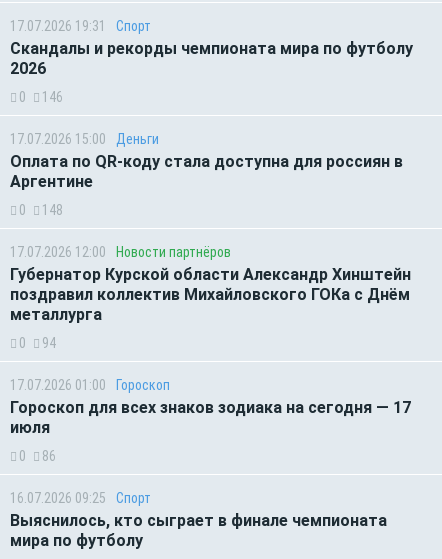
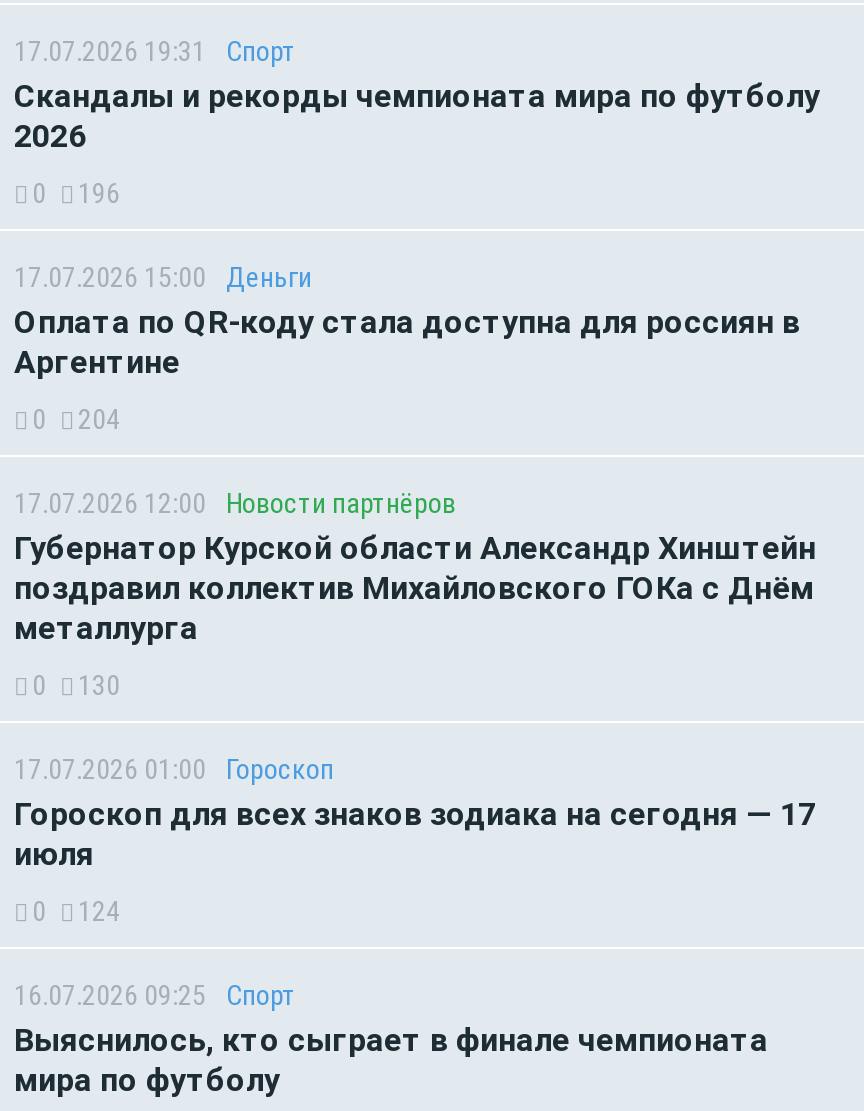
[19,89,63,105] 0 146 -> [32,177,120,209] 0 196
[19,202,63,218] 0 148 -> [32,403,120,435] 0 204
[19,335,56,351] 0 94 -> [32,669,120,701] 0 130
[19,448,56,464] 0 86 -> [32,895,120,927] 0 124

